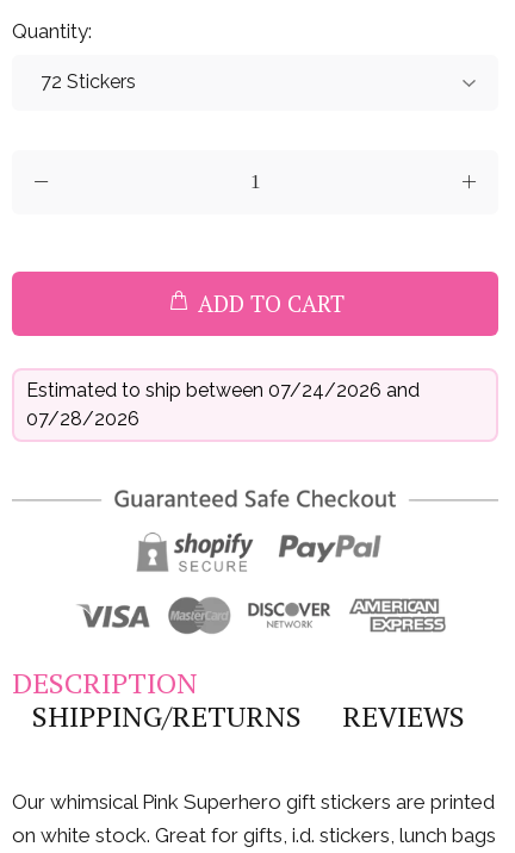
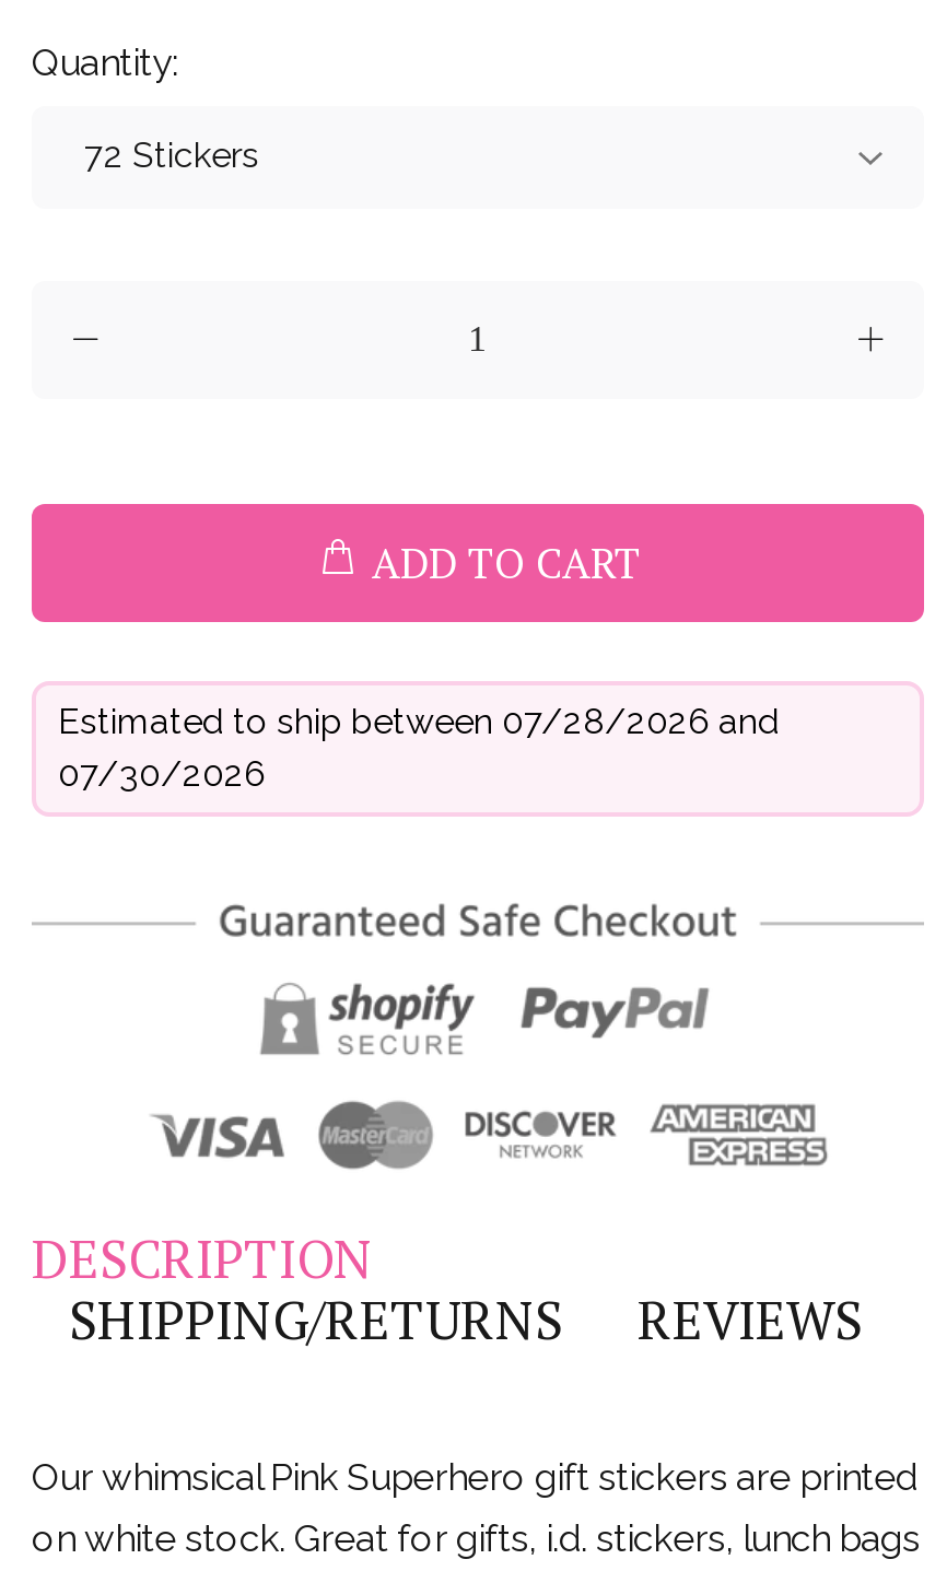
[26,379,420,401] Estimated to ship between 07/24/2026 and -> [58,701,780,742] Estimated to ship between 07/28/2026 and
[26,407,139,430] 07/28/2026 -> [58,753,266,795] 07/30/2026

